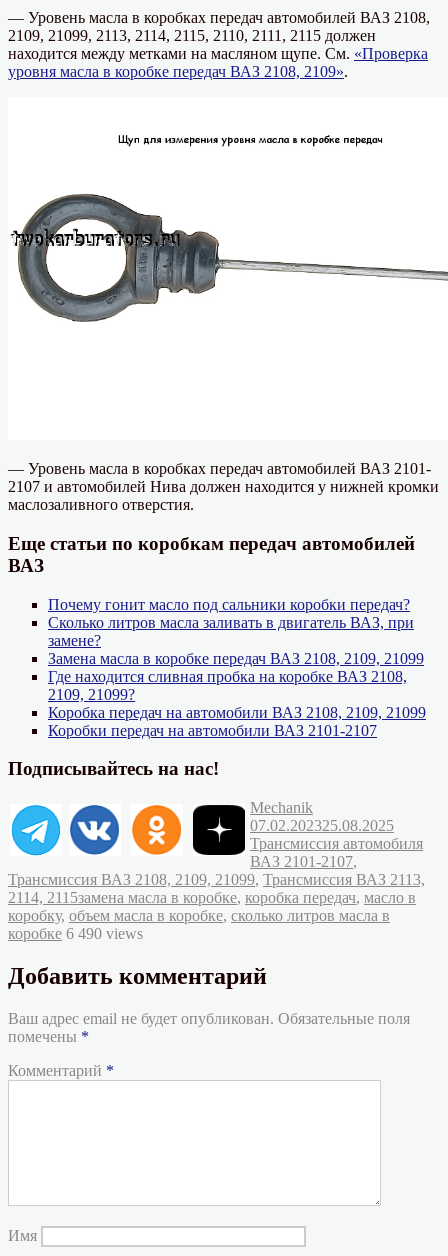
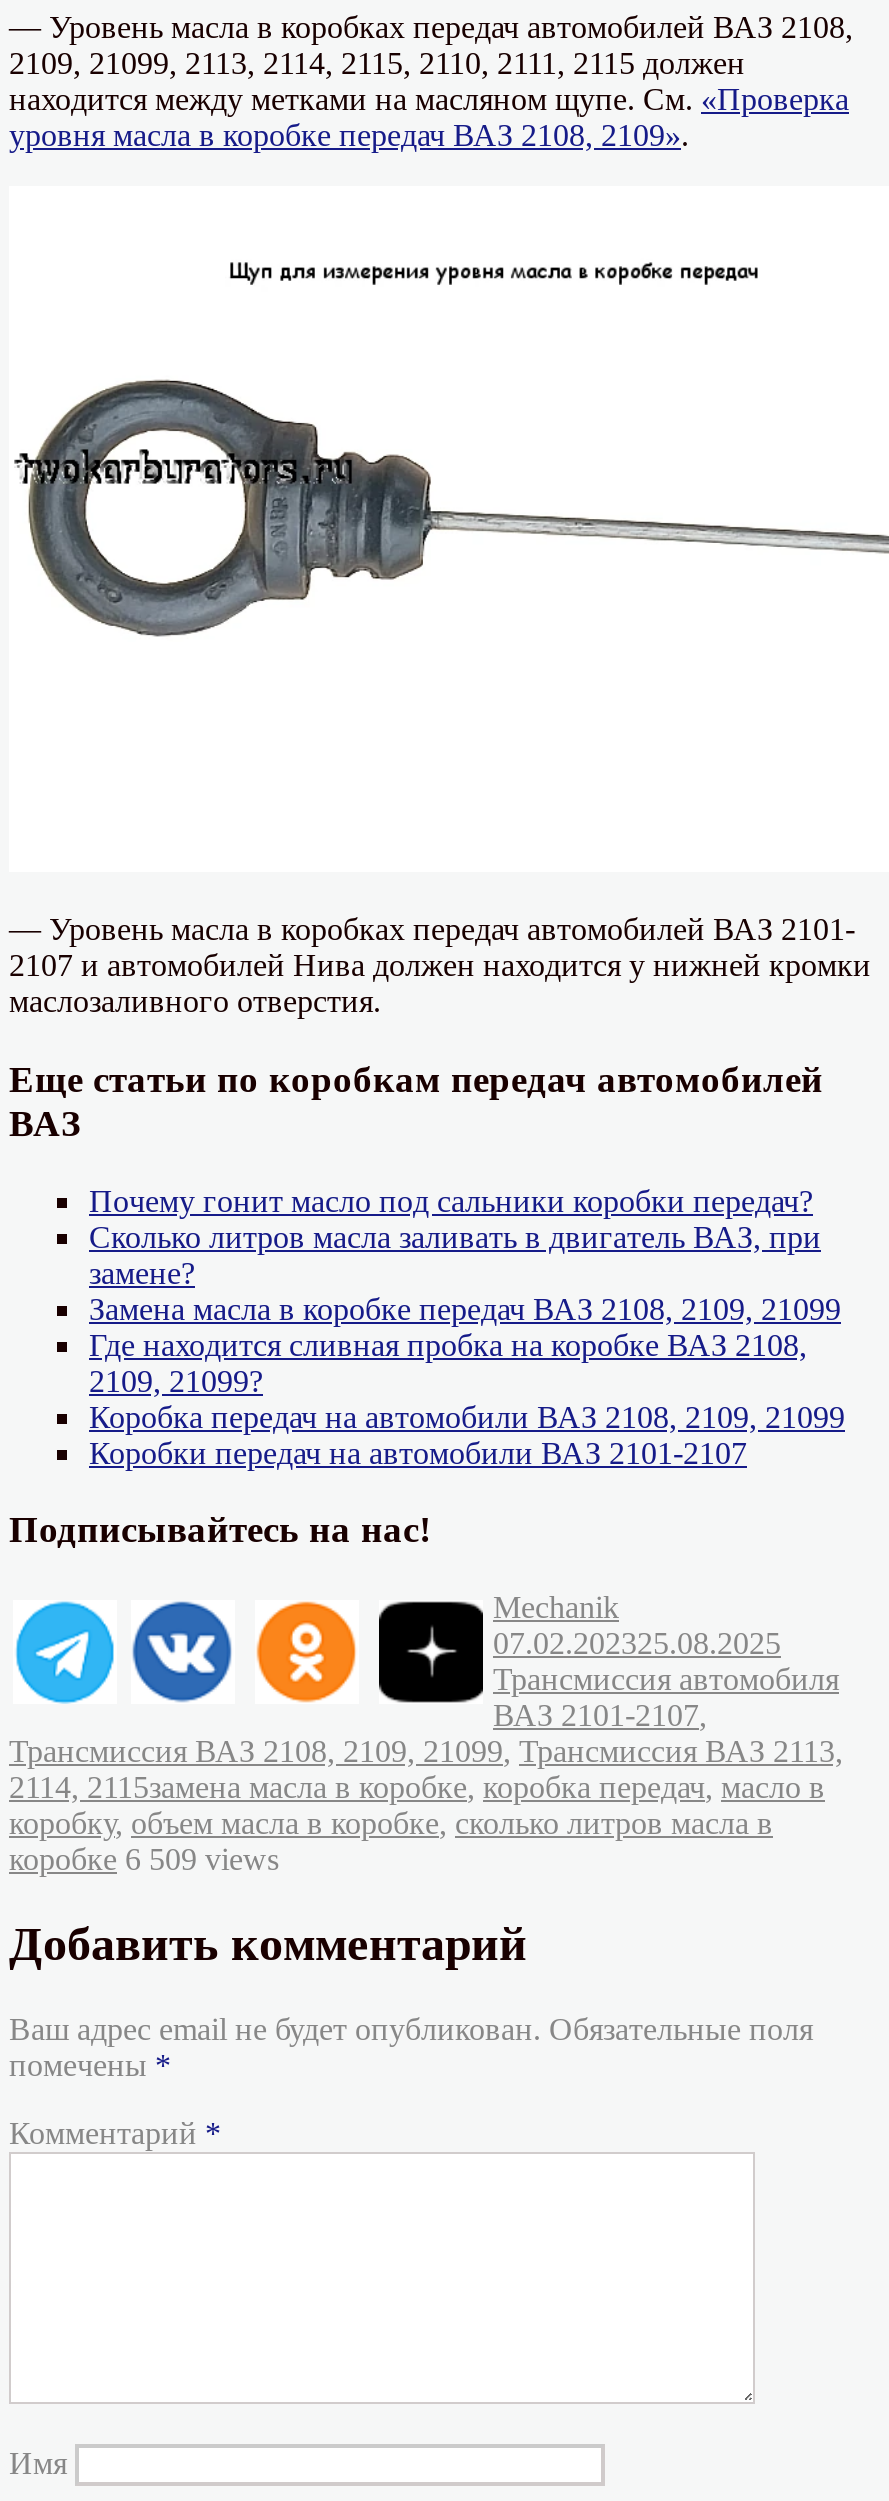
[8,925,143,942] коробке 6 490 views -> [9,1842,279,1876] коробке 6 509 views

